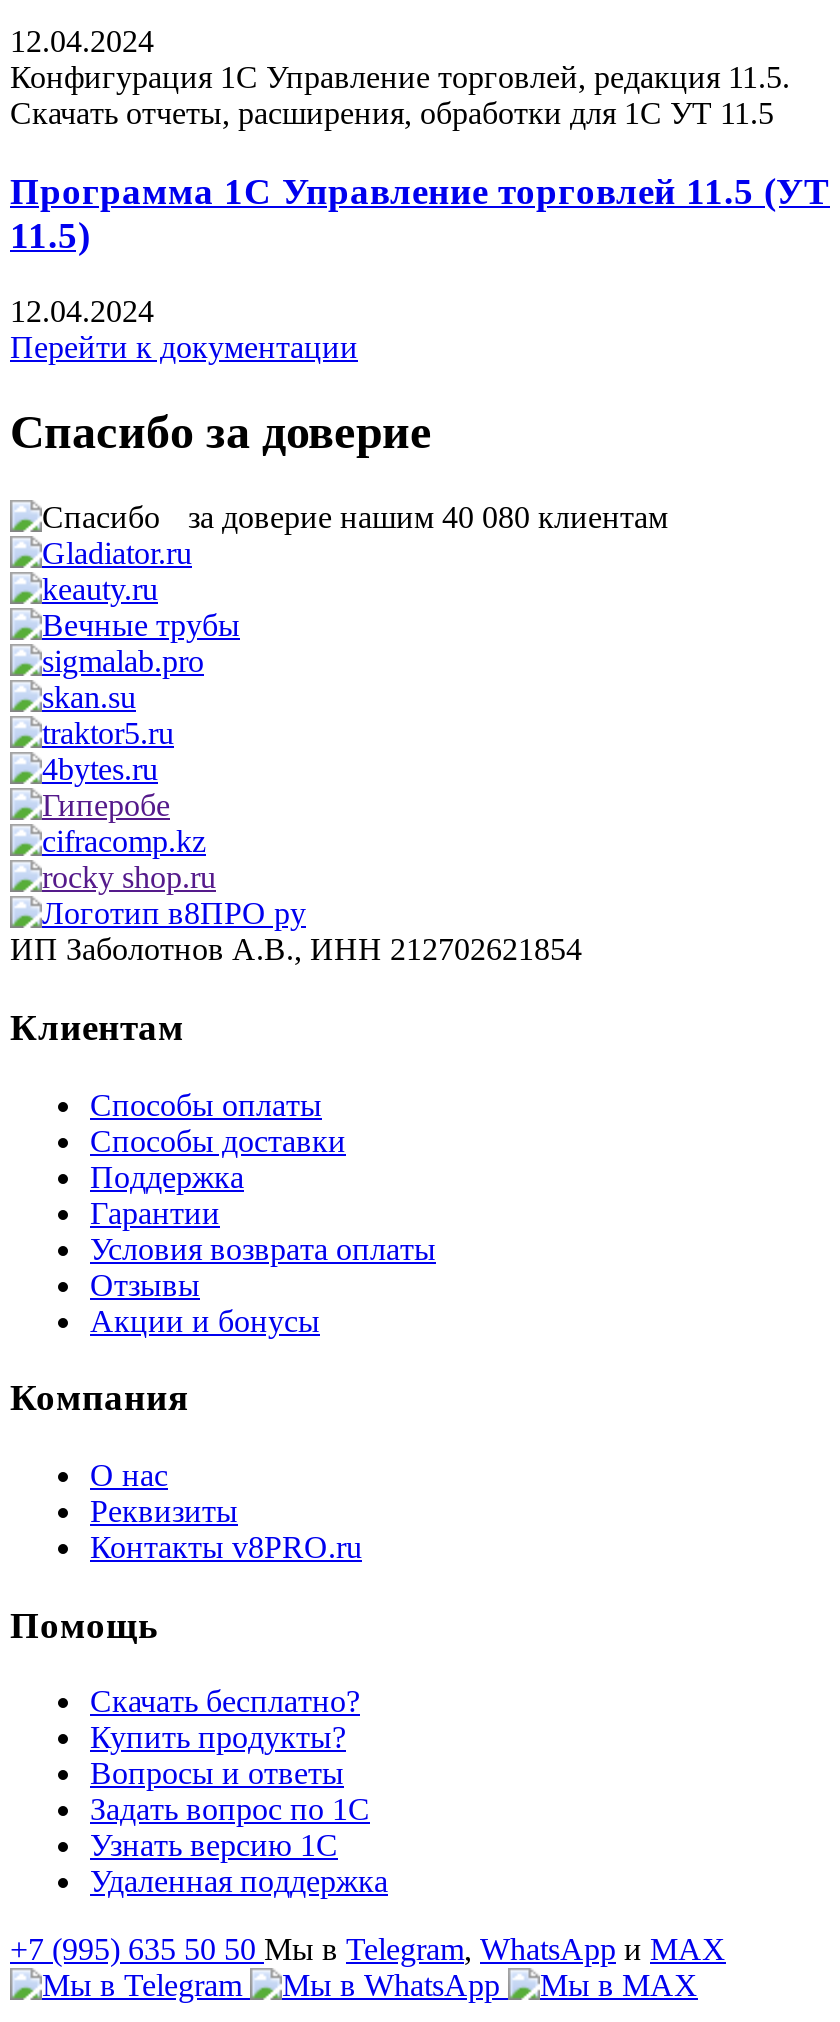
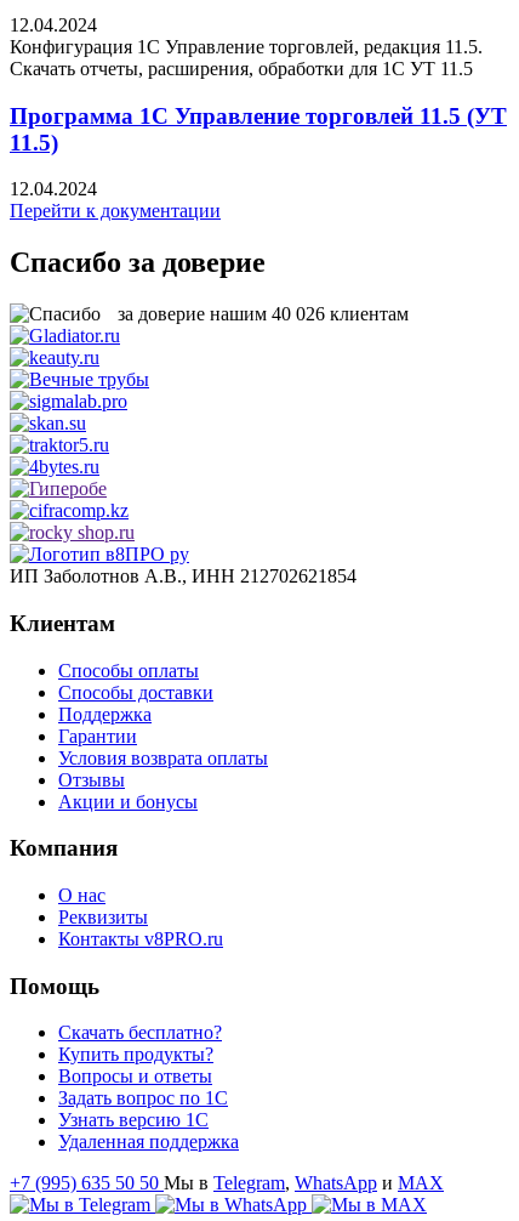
[188,500,668,534] за доверие нашим 40 080 клиентам -> [118,304,409,324] за доверие нашим 40 026 клиентам

